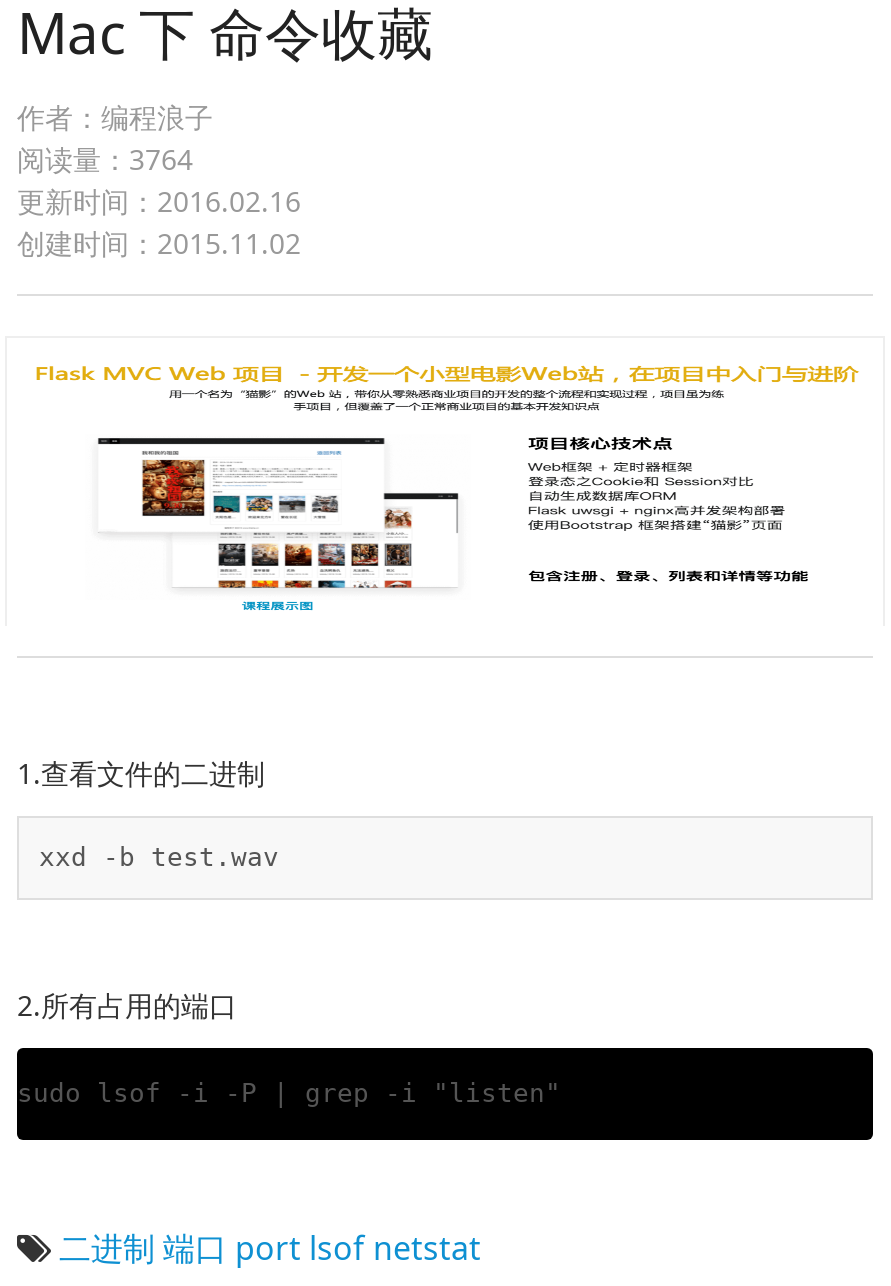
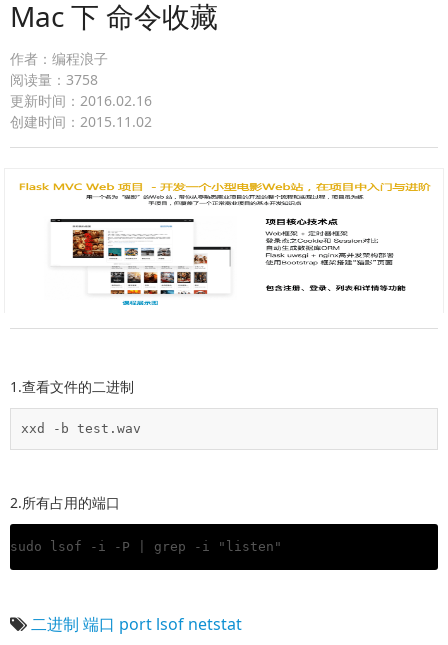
[17,140,193,178] 阅读量：3764 -> [10,70,98,89] 阅读量：3758

